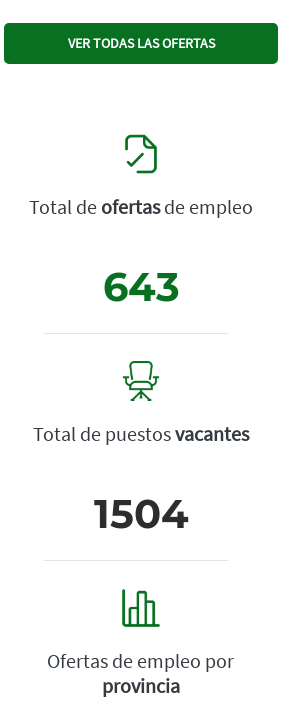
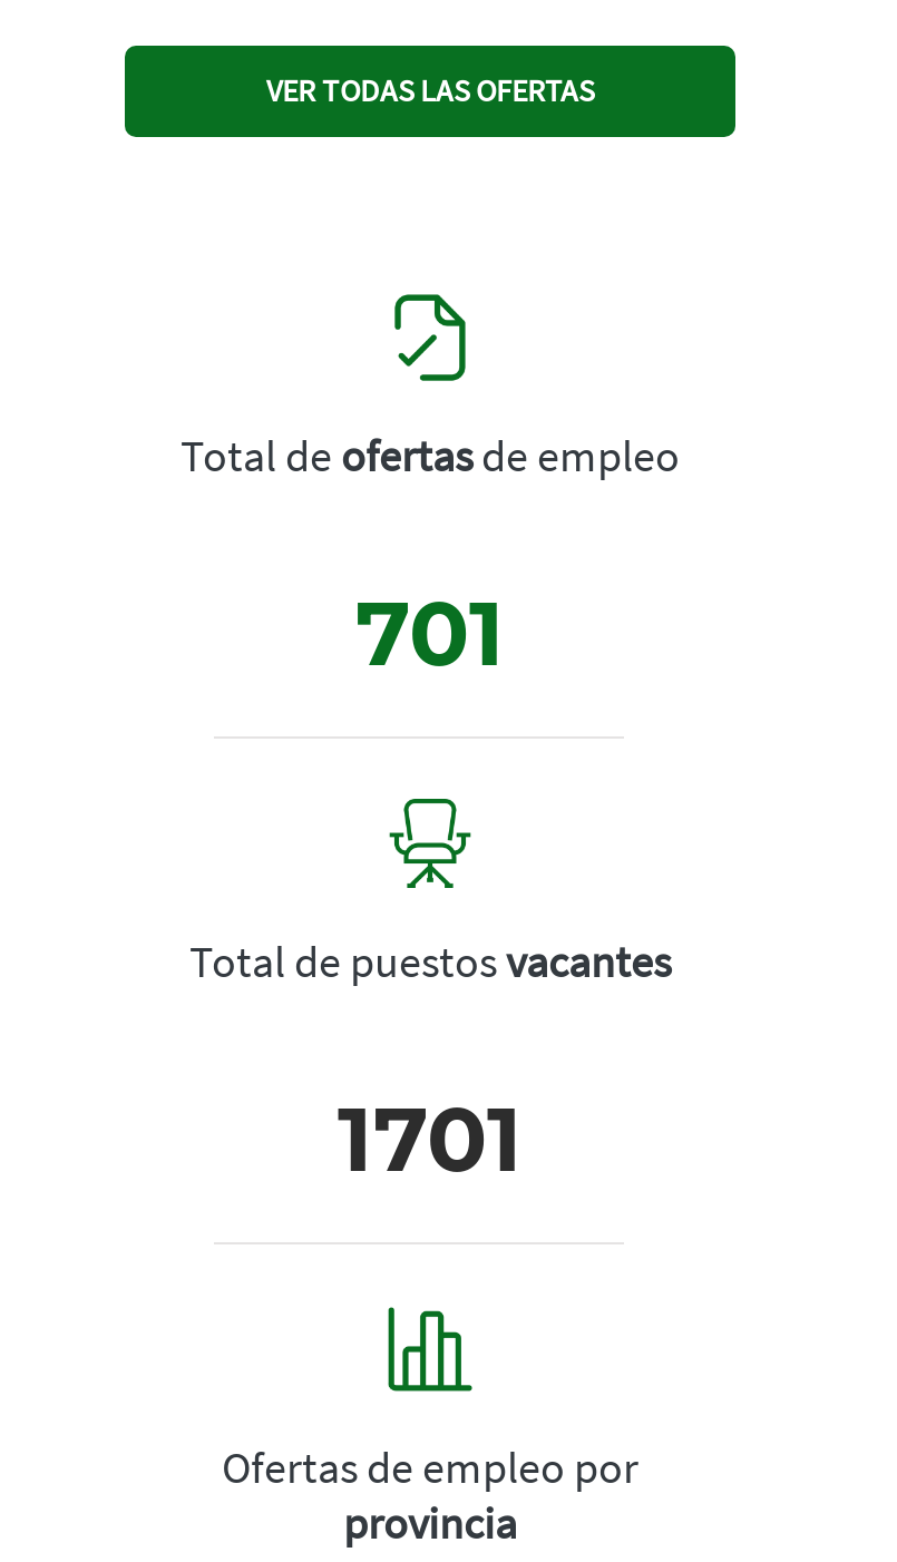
[102,262,179,311] 643 -> [355,579,505,688] 701
[93,489,188,538] 1504 -> [338,1084,523,1194] 1701

